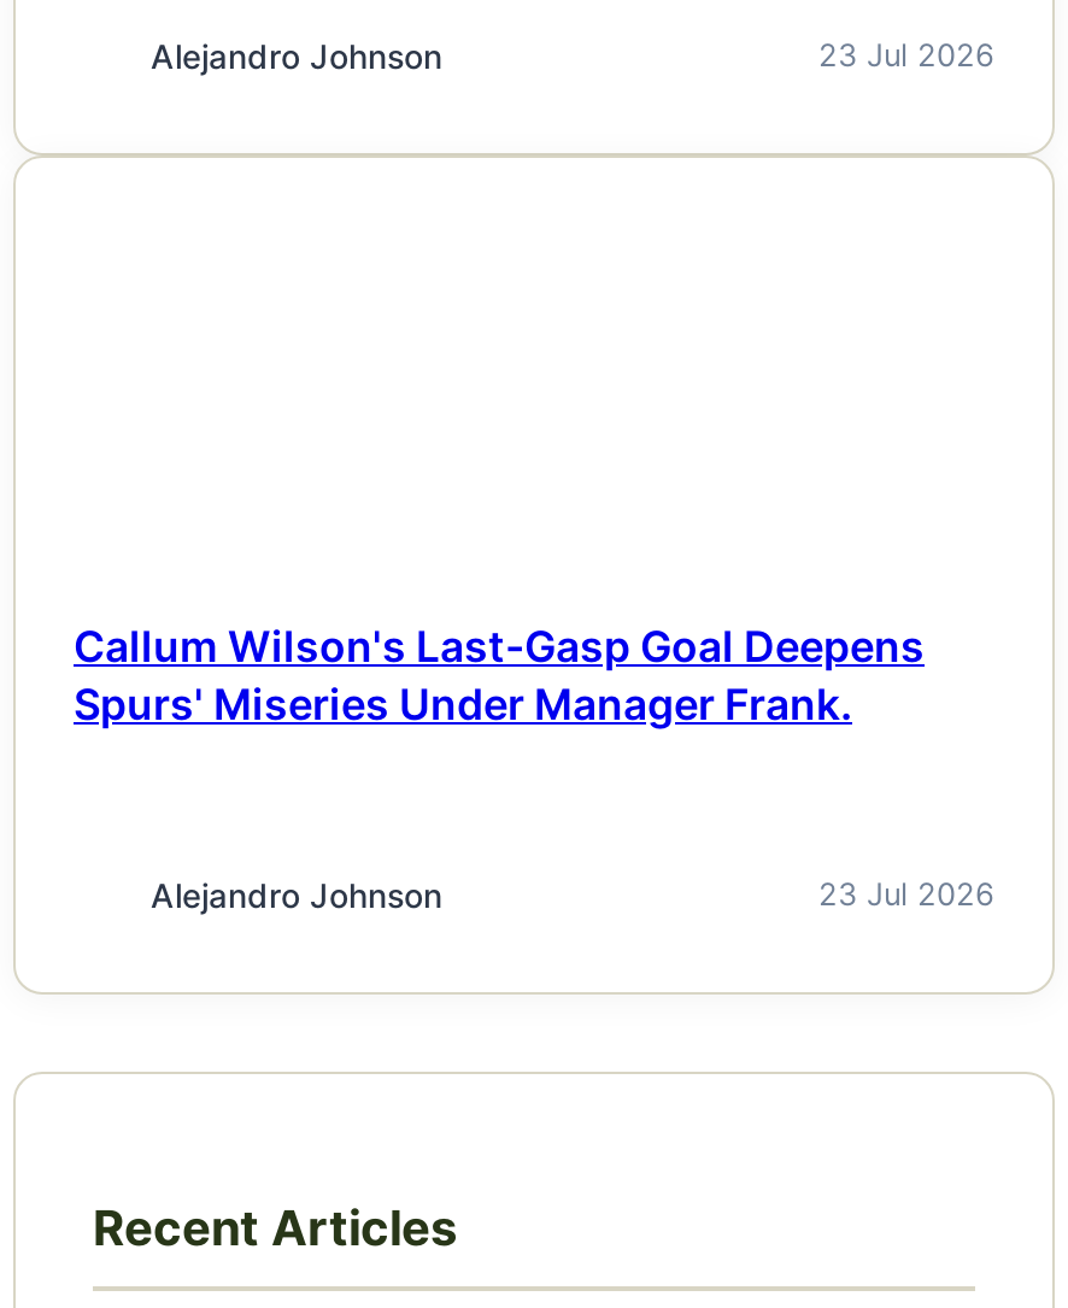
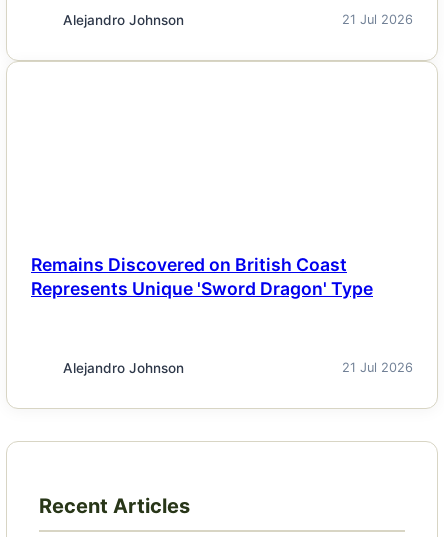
[818,38,994,74] 23 Jul 2026 -> [342,12,413,27] 21 Jul 2026
[74,622,925,730] Callum Wilson's Last-Gasp Goal Deepens | Spurs' Miseries Under Manager Frank. -> [31,254,373,299] Remains Discovered on British Coast | Represents Unique 'Sword Dragon' Type
[818,877,994,913] 23 Jul 2026 -> [342,360,413,375] 21 Jul 2026

